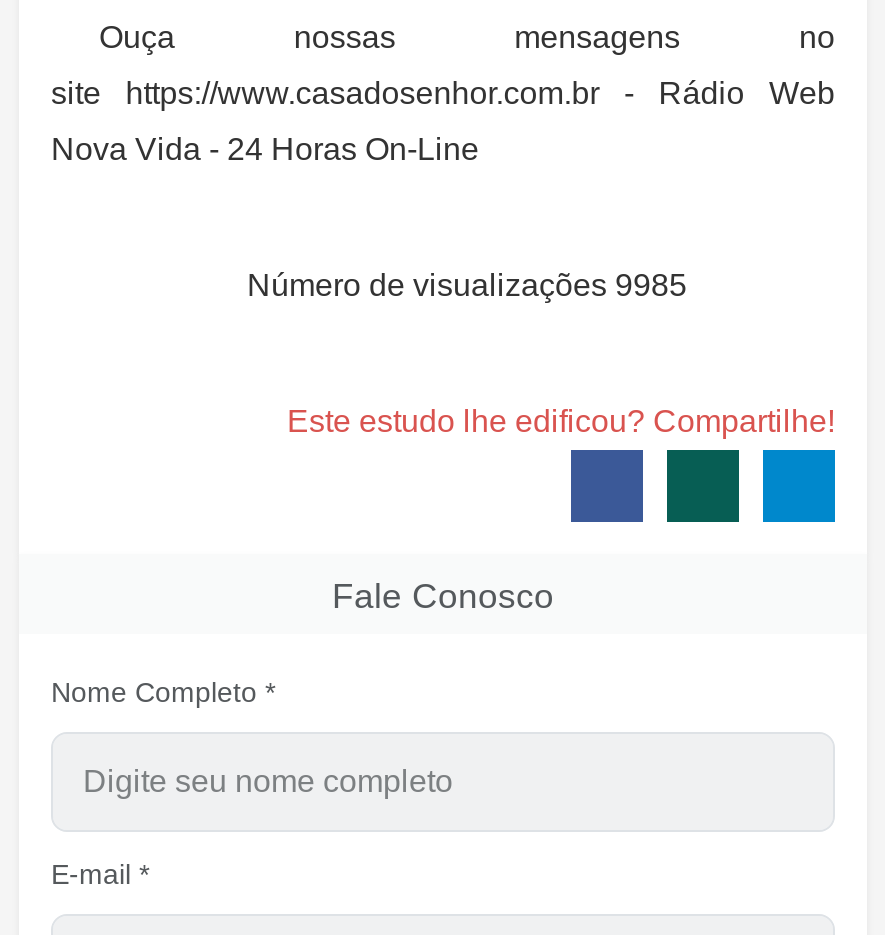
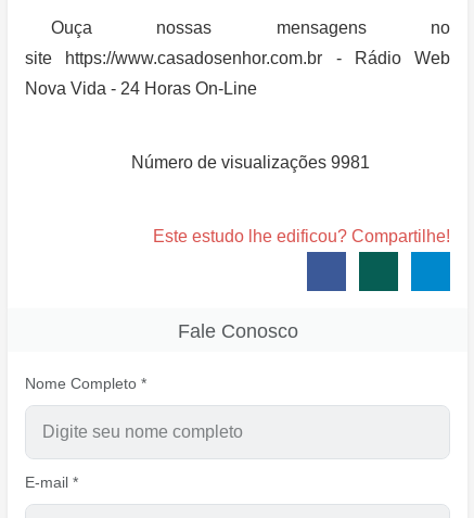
[247,268,687,302] Número de visualizações 9985 -> [131,153,370,172] Número de visualizações 9981

